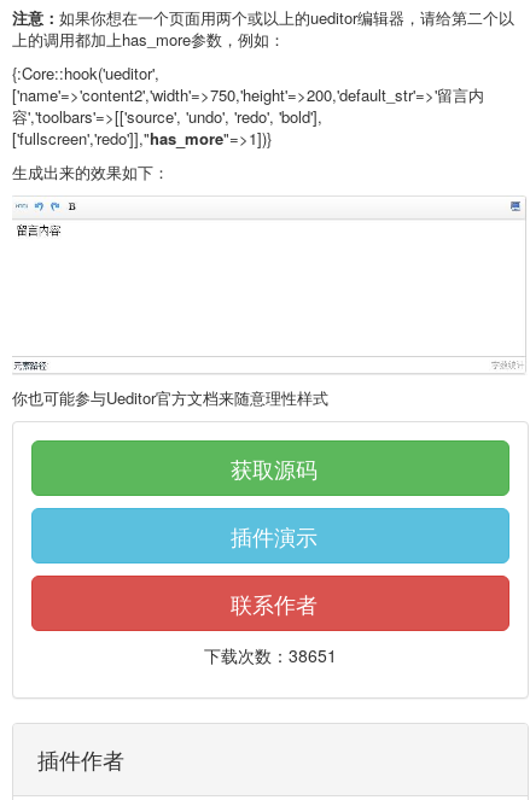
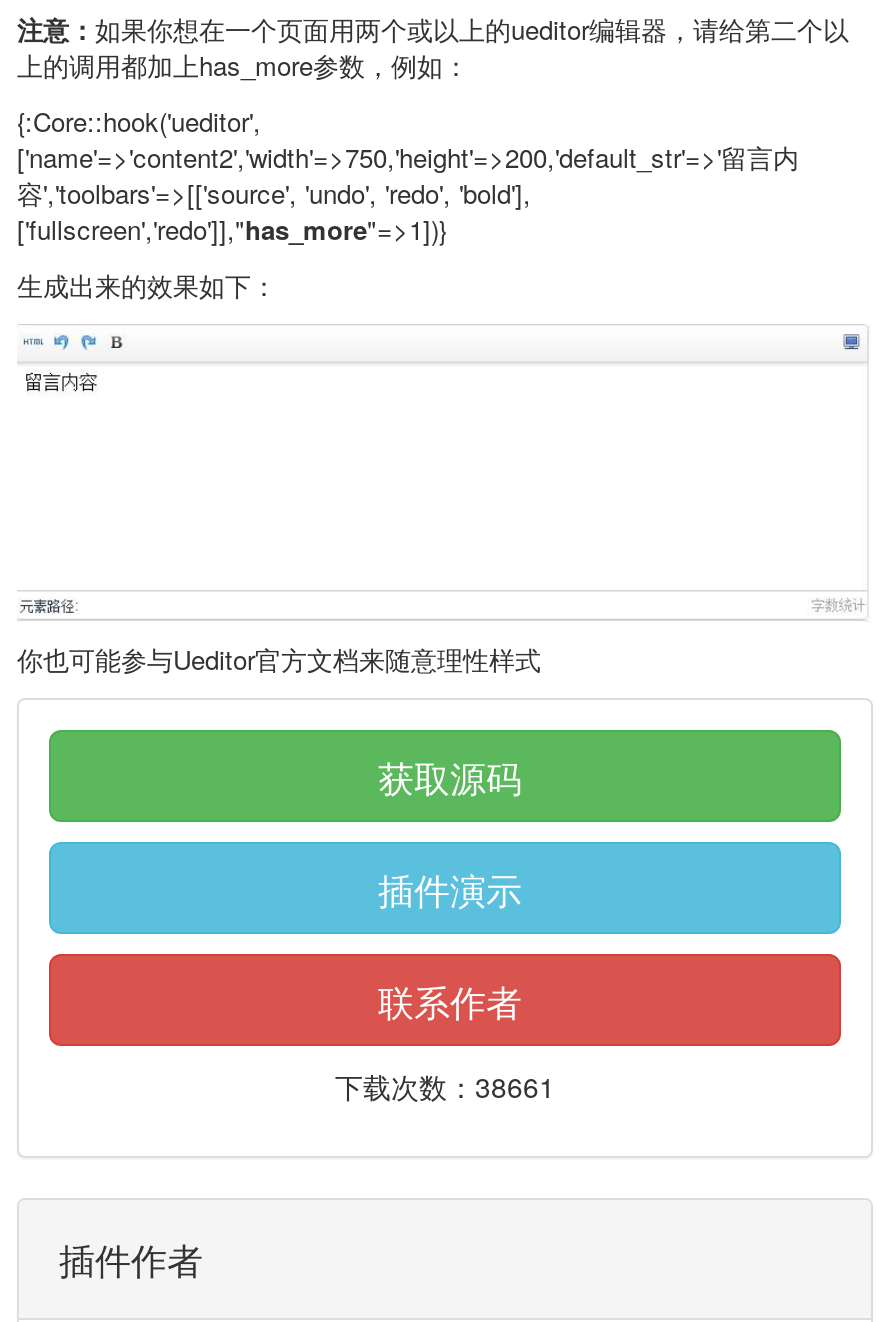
[204,643,337,667] 下载次数：38651 -> [335,1065,555,1105] 下载次数：38661

